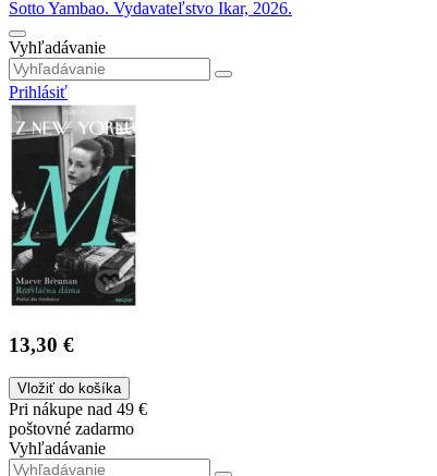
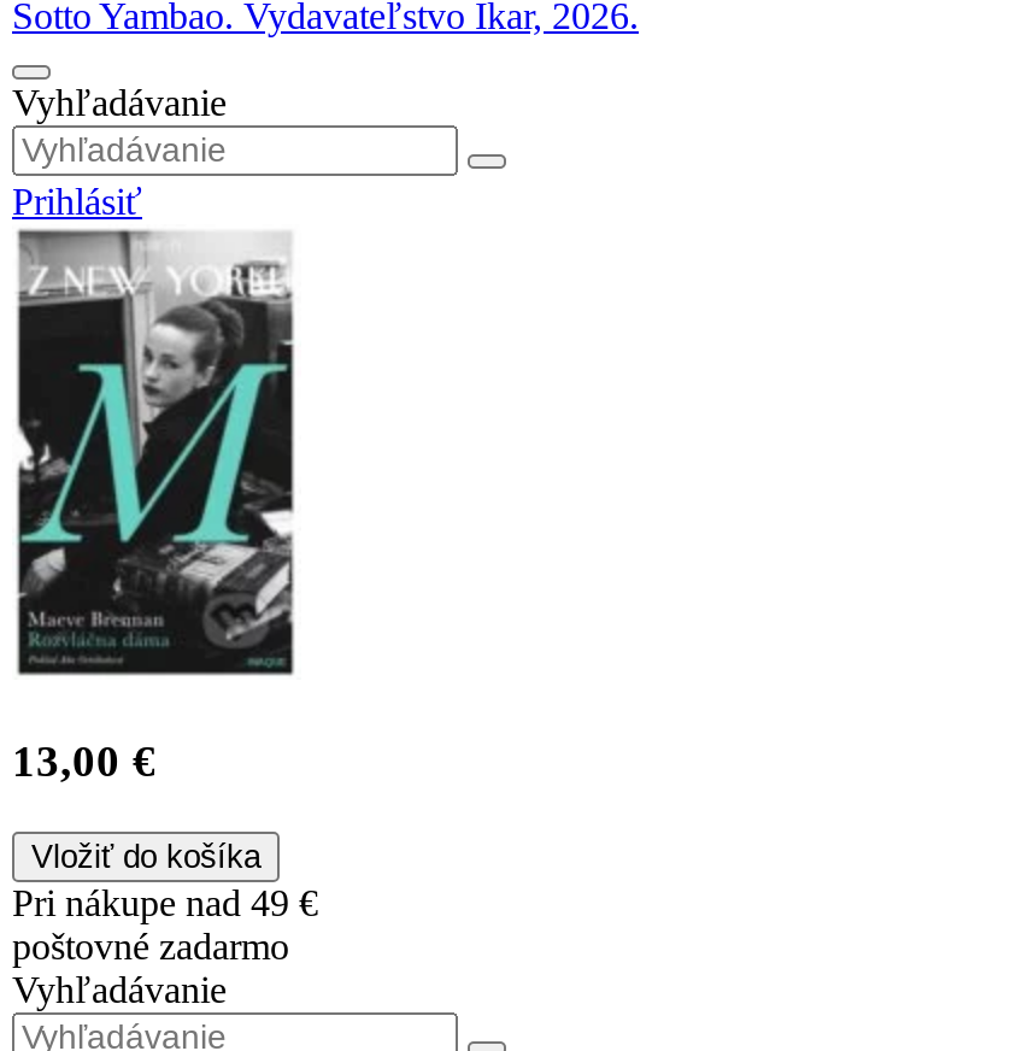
[9,333,74,356] 13,30 € -> [12,734,157,785] 13,00 €

